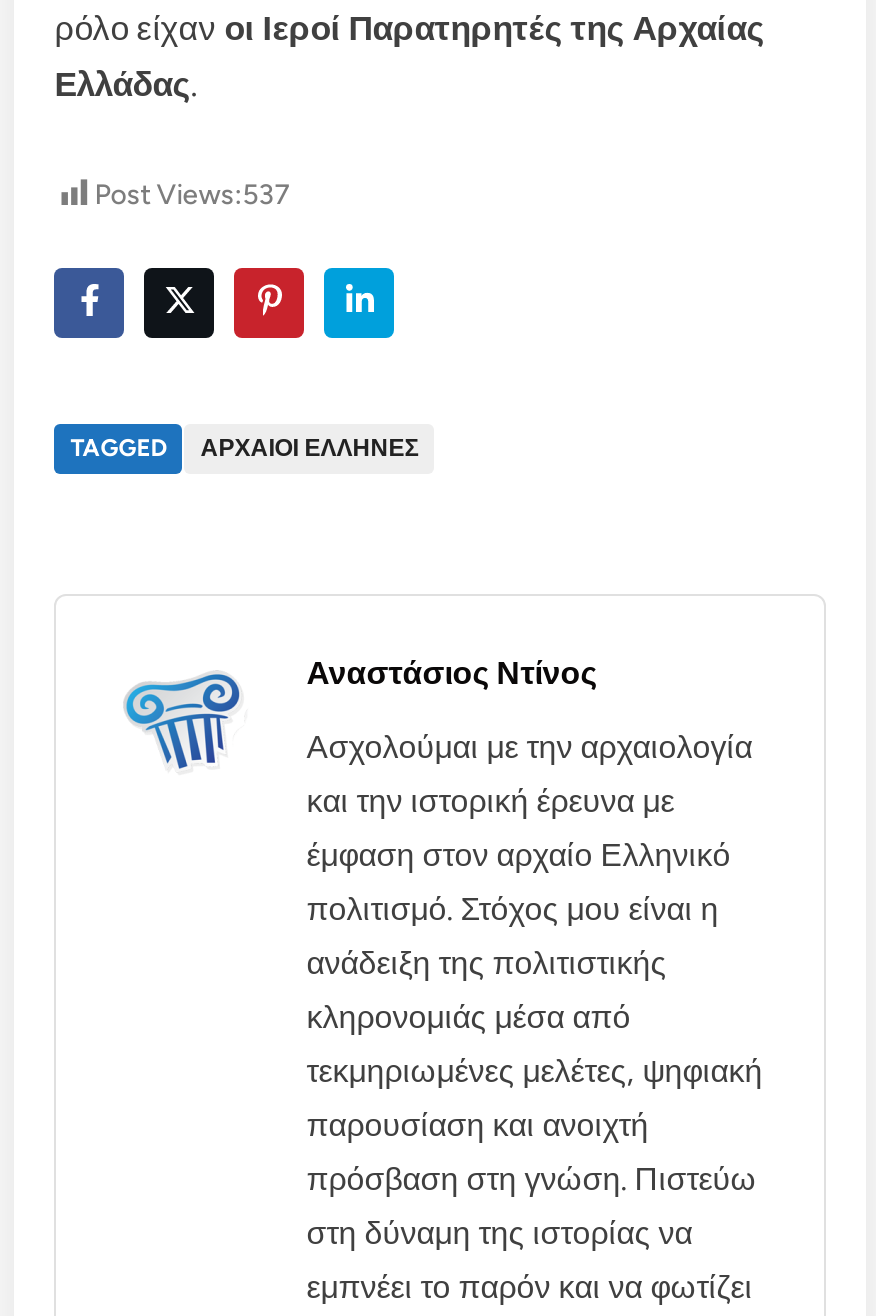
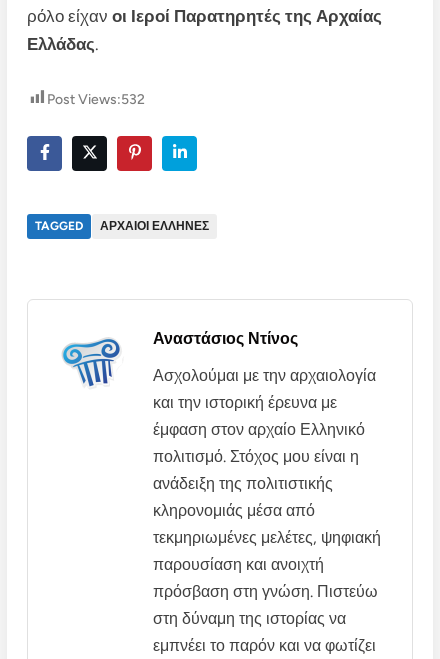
[94,179,290,213] Post Views:537 -> [47,90,145,107] Post Views:532

